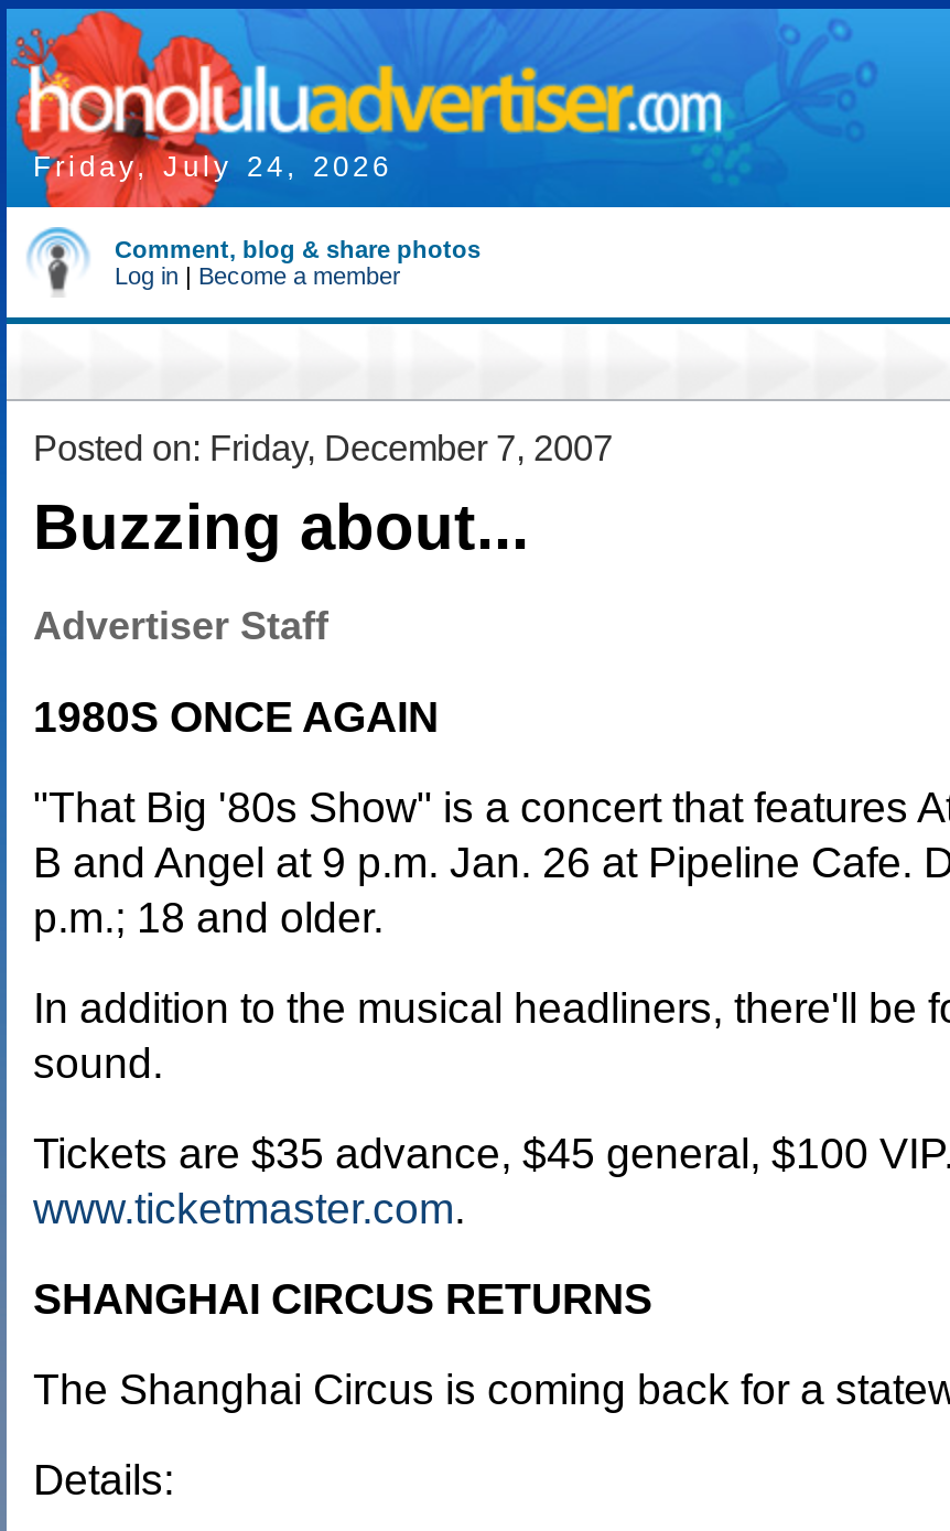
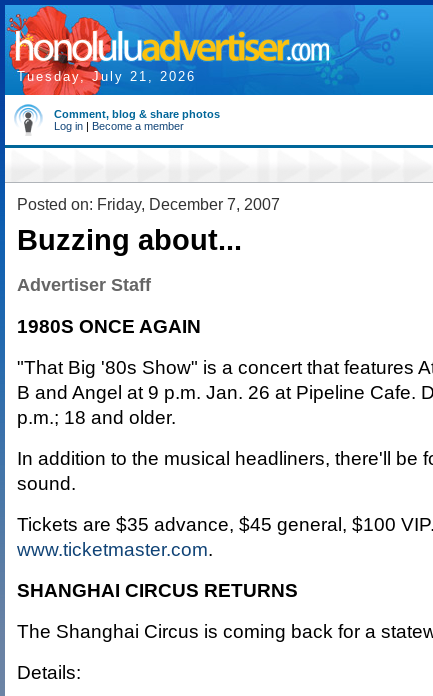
[33,150,392,183] Friday, July 24, 2026 -> [17,69,196,84] Tuesday, July 21, 2026

